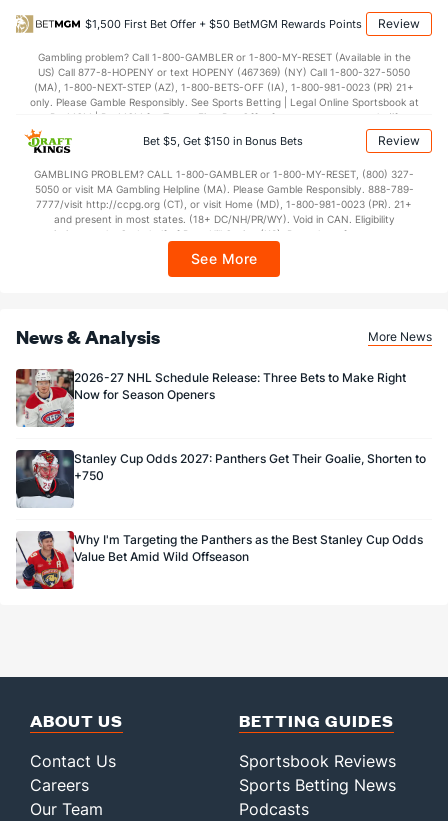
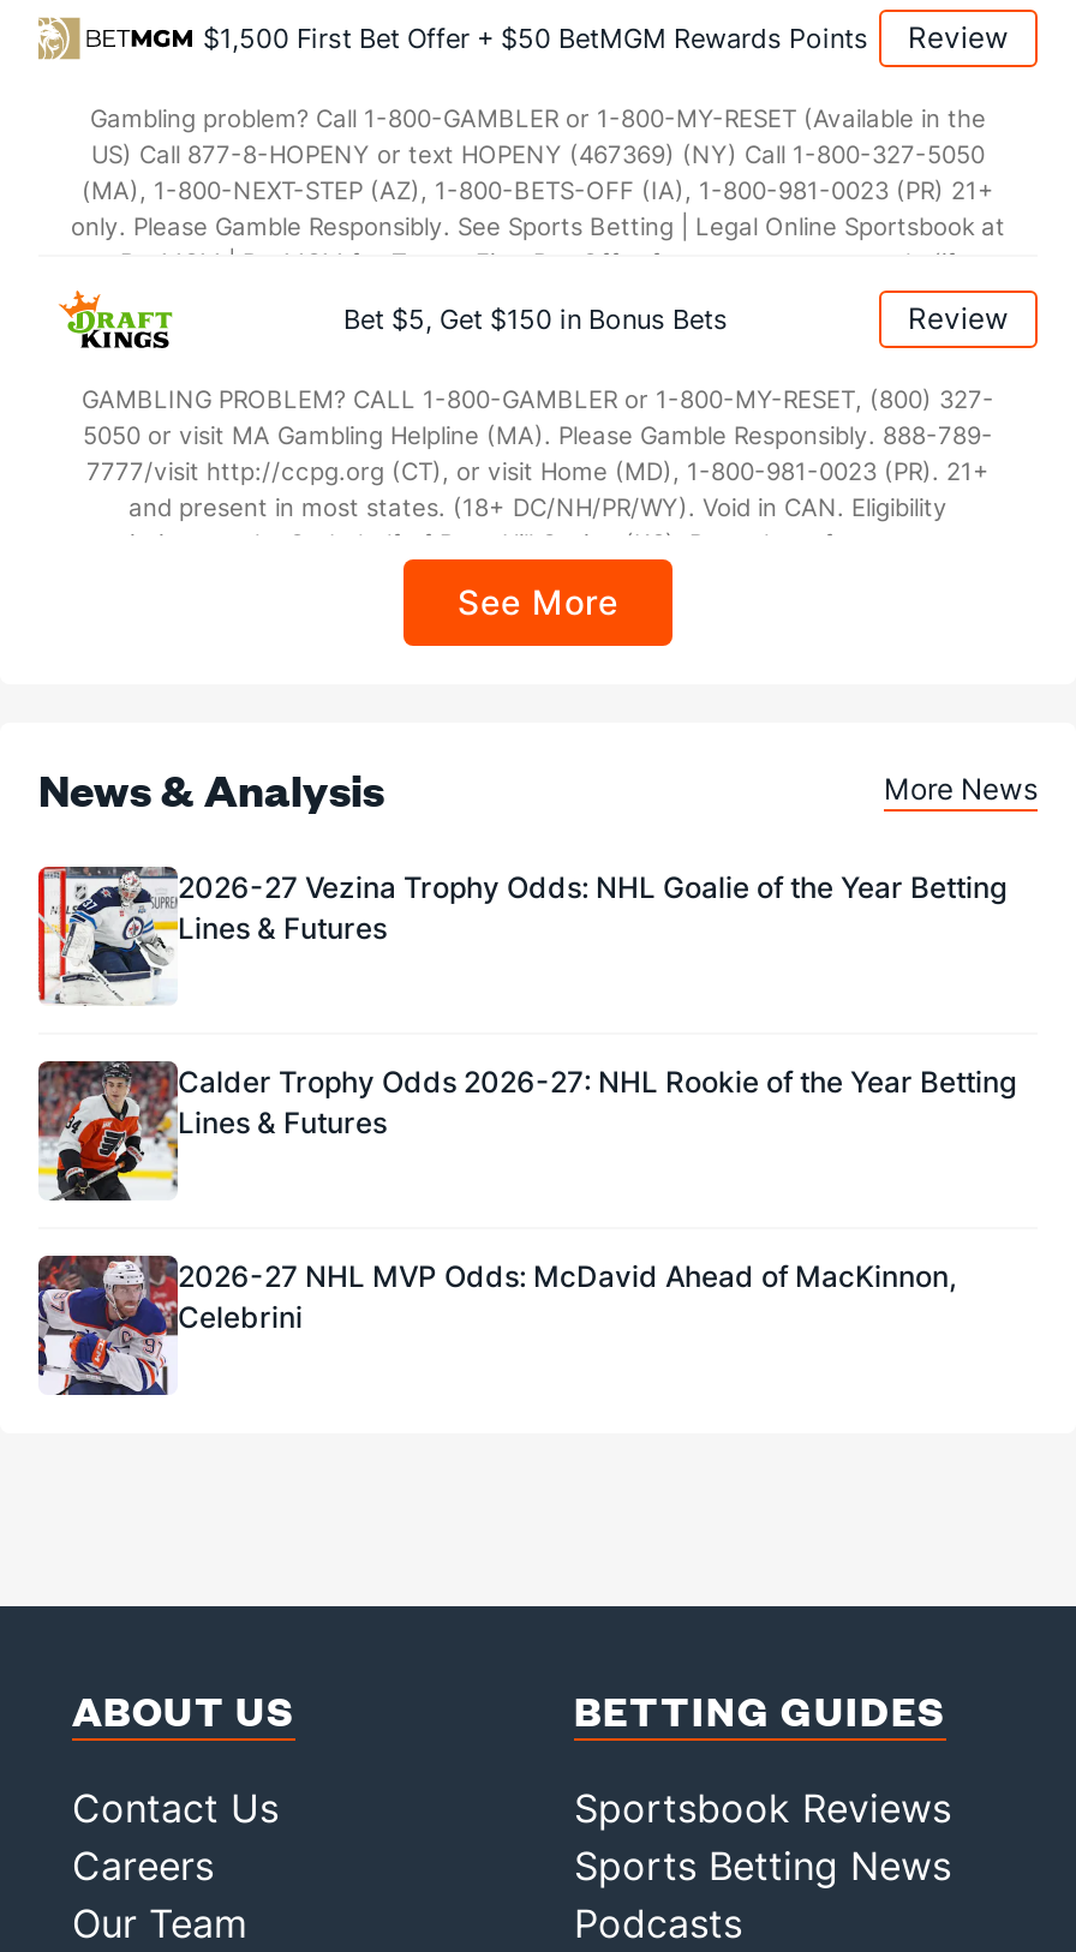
[15,368,406,428] [image] | 2026-27 NHL Schedule Release: Three Bets to Make Right | Now for Season Openers -> [36,864,1006,1006] [image] | 2026-27 Vezina Trophy Odds: NHL Goalie of the Year Betting | Lines & Futures
[15,450,426,508] [image] | Stanley Cup Odds 2027: Panthers Get Their Goalie, Shorten to | +750 -> [36,1061,1016,1203] [image] | Calder Trophy Odds 2026-27: NHL Rookie of the Year Betting | Lines & Futures
[15,531,423,590] [image] | Why I'm Targeting the Panthers as the Best Stanley Cup Odds | Value Bet Amid Wild Offseason -> [36,1253,956,1397] [image] | 2026-27 NHL MVP Odds: McDavid Ahead of MacKinnon, | Celebrini

